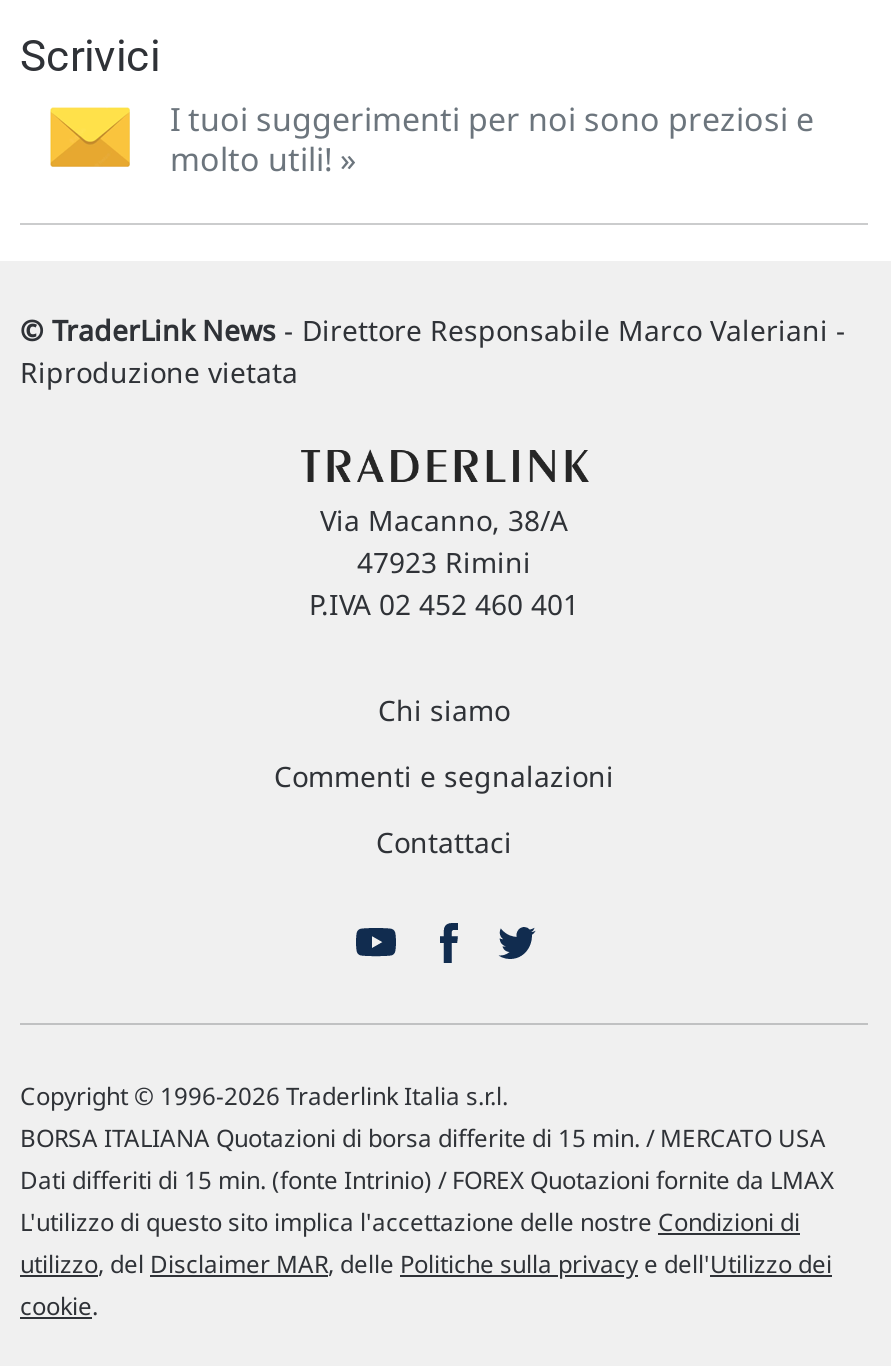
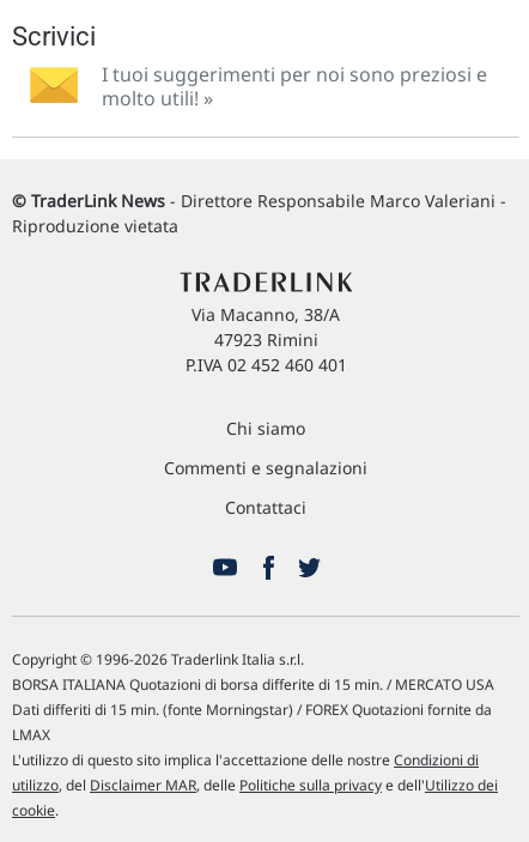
[20,1163,834,1197] Dati differiti di 15 min. (fonte Intrinio) / FOREX Quotazioni fornite da LMAX -> [12,699,492,745] Dati differiti di 15 min. (fonte Morningstar) / FOREX Quotazioni fornite da | LMAX

